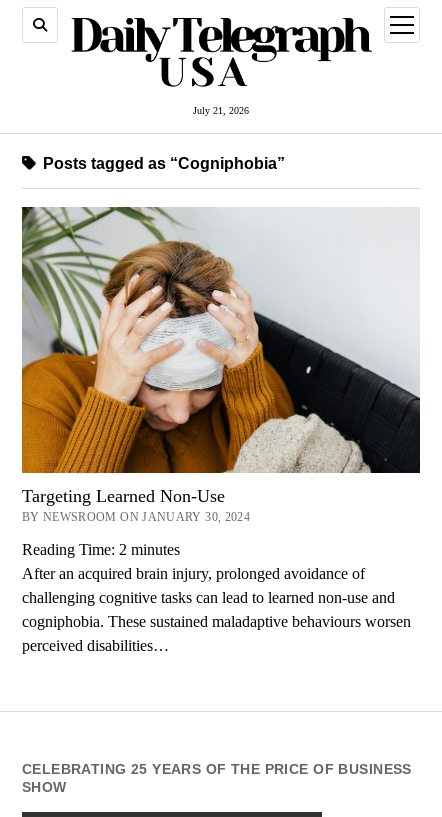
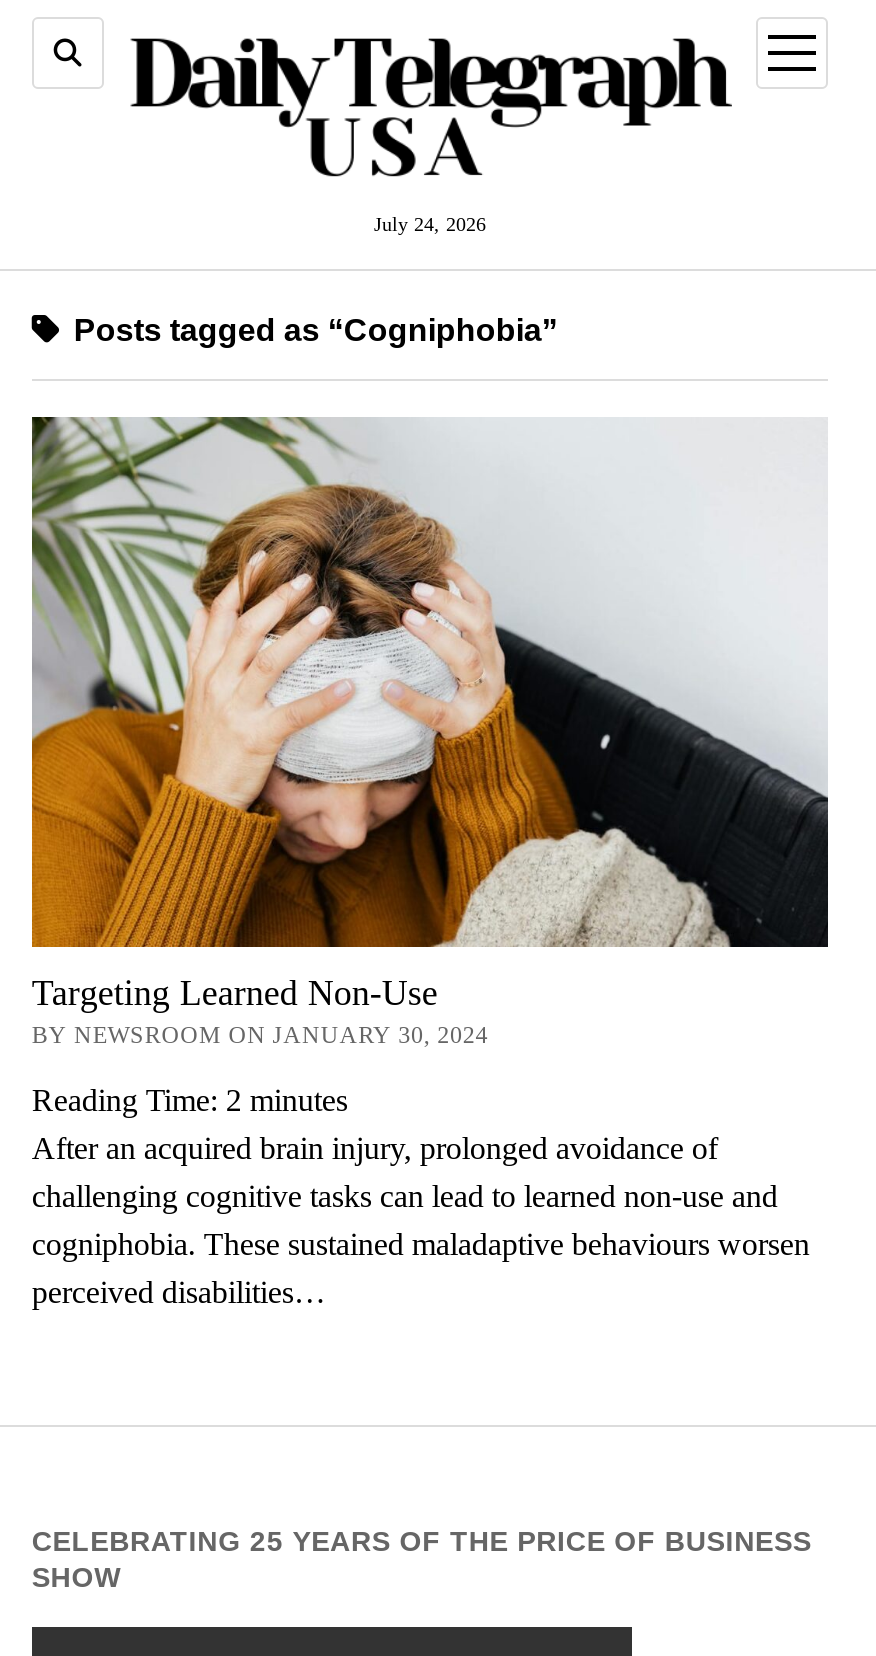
[193,105,249,116] July 21, 2026 -> [374,213,486,235] July 24, 2026

